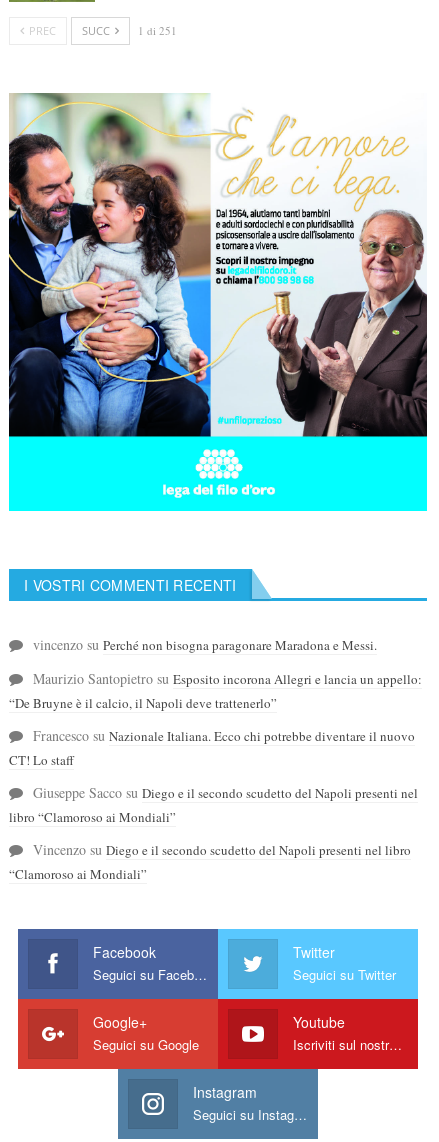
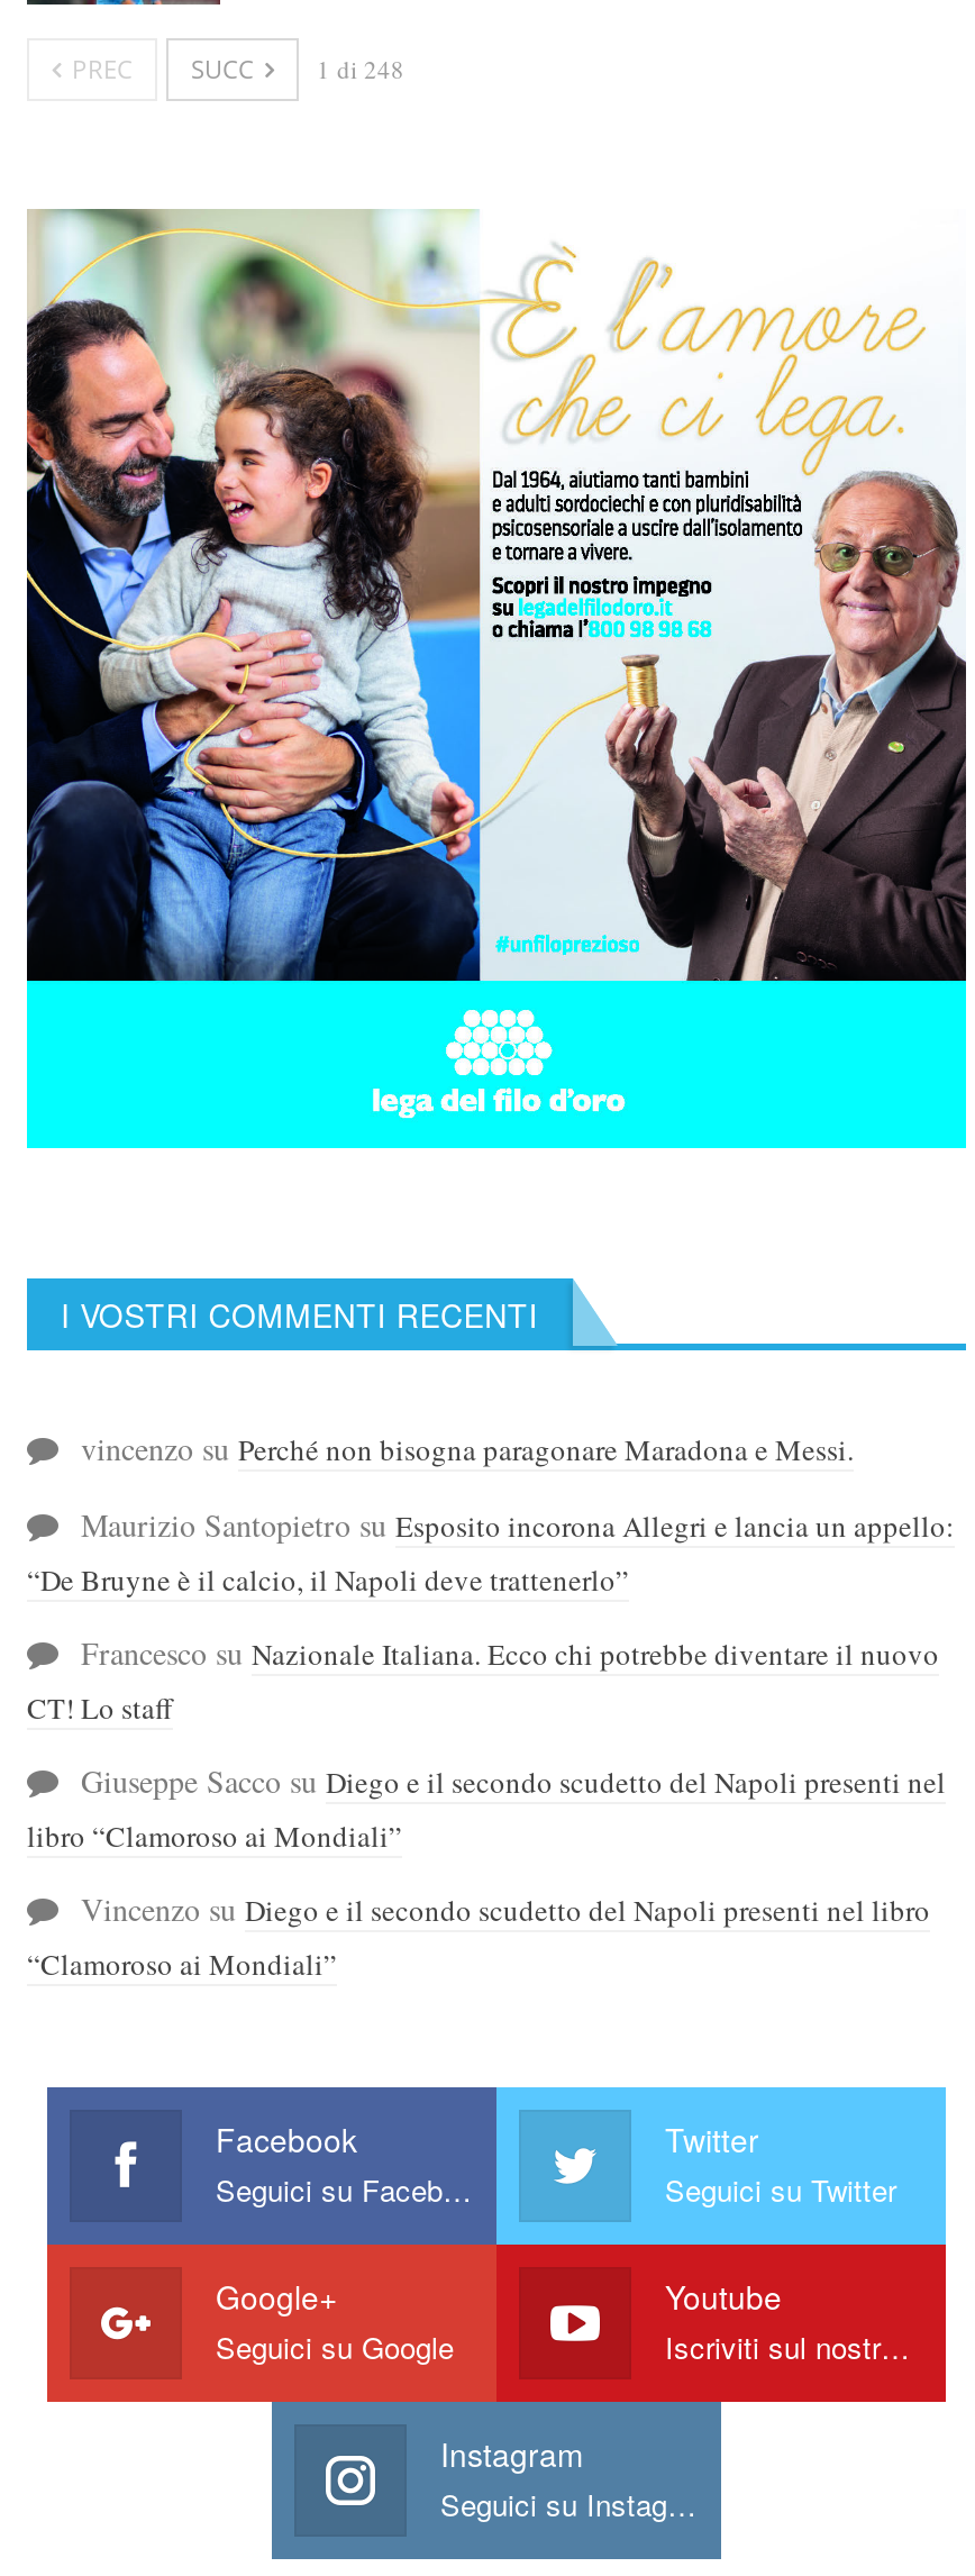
[26,23,177,38] PREC SUCC 1 di 251 -> [65,52,404,86] PREC SUCC 1 di 248

